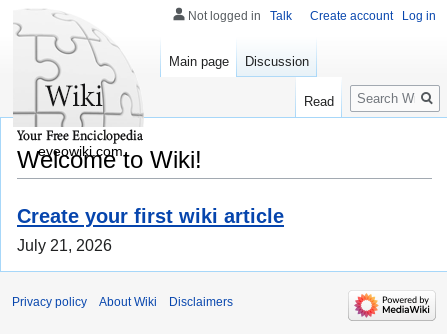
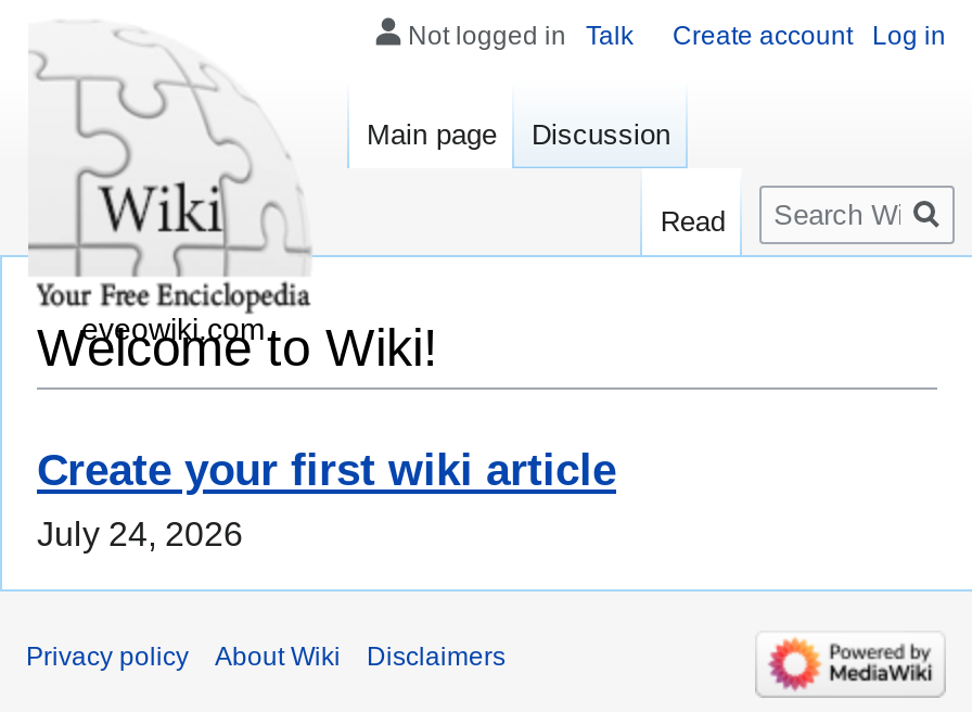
[17,237,112,254] July 21, 2026 -> [37,516,243,553] July 24, 2026

